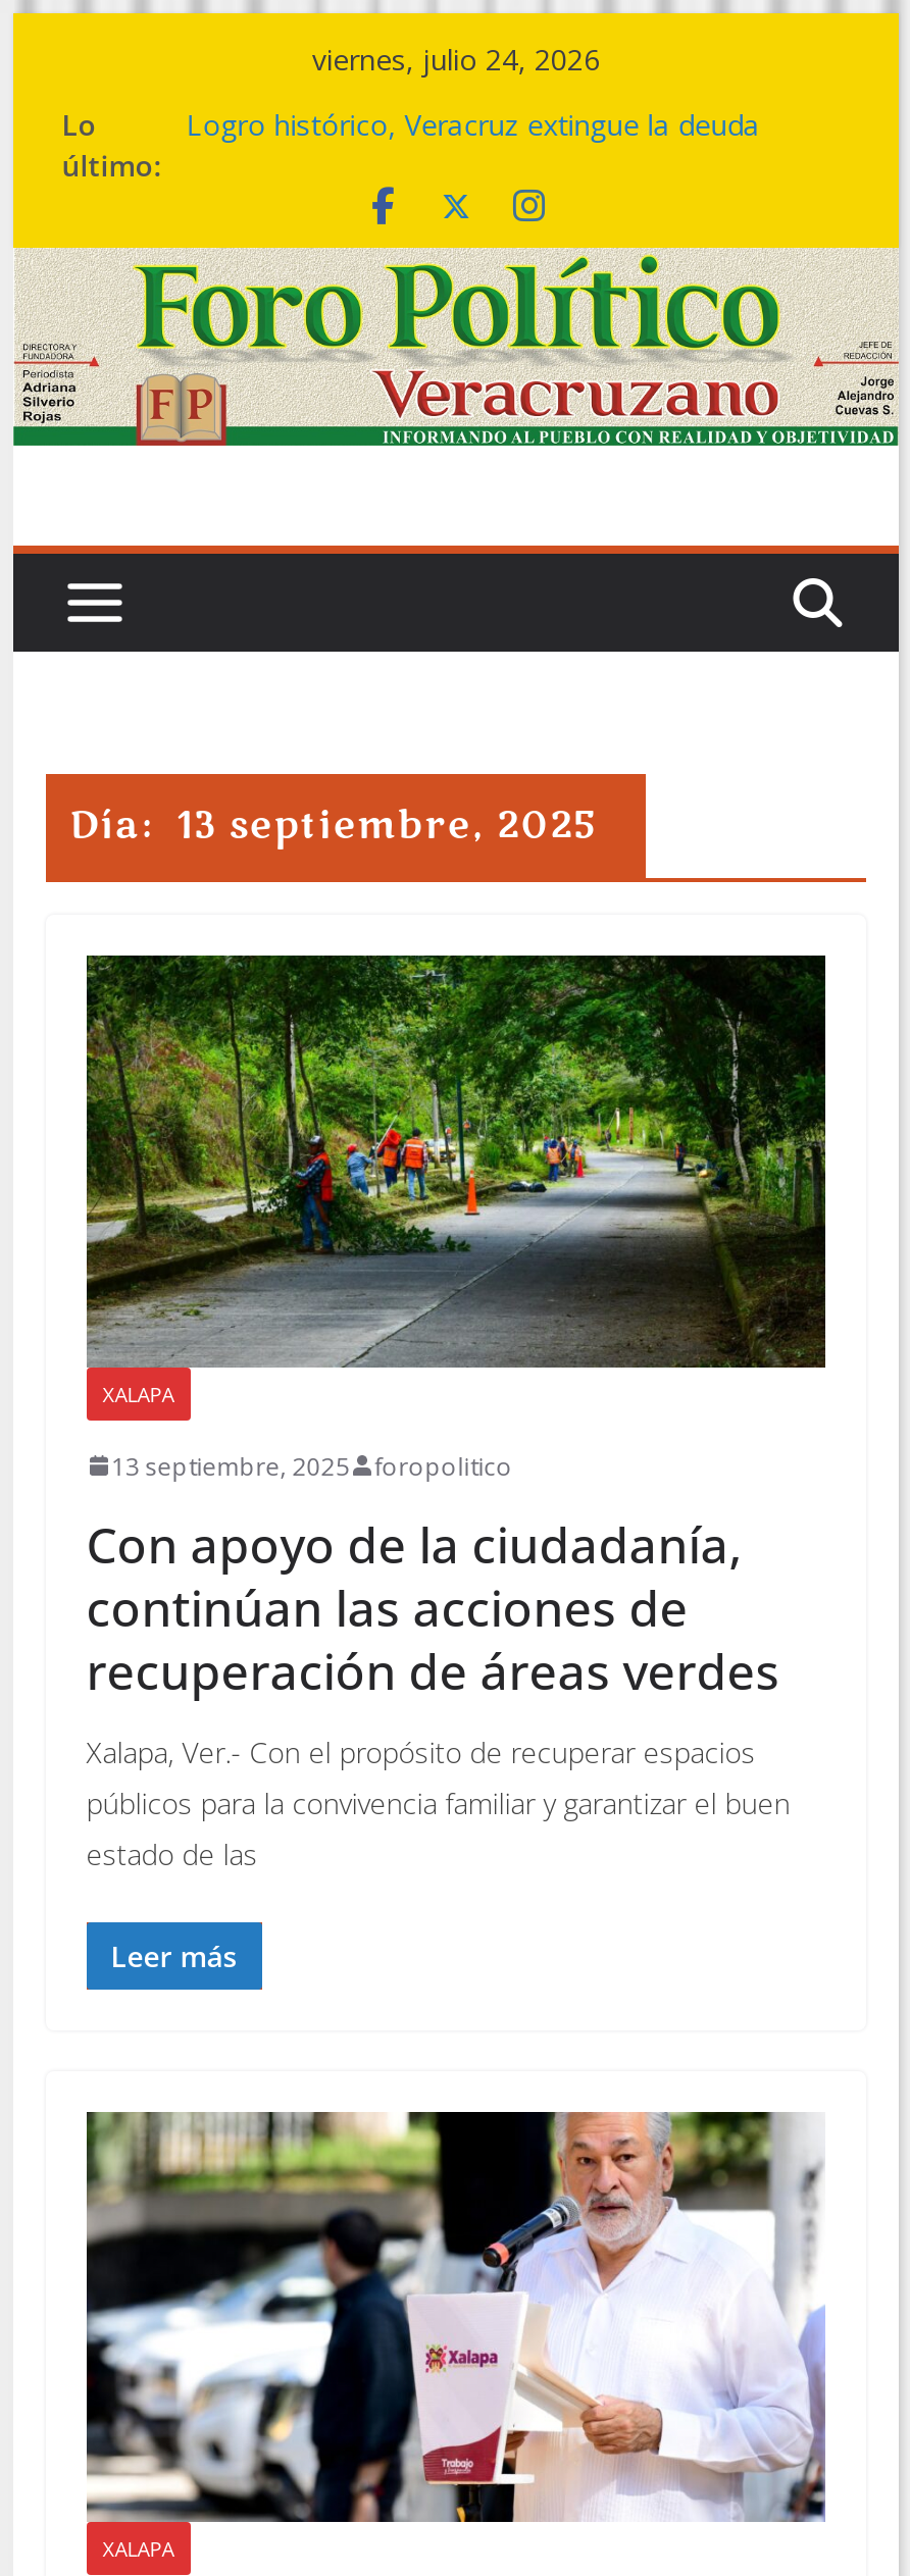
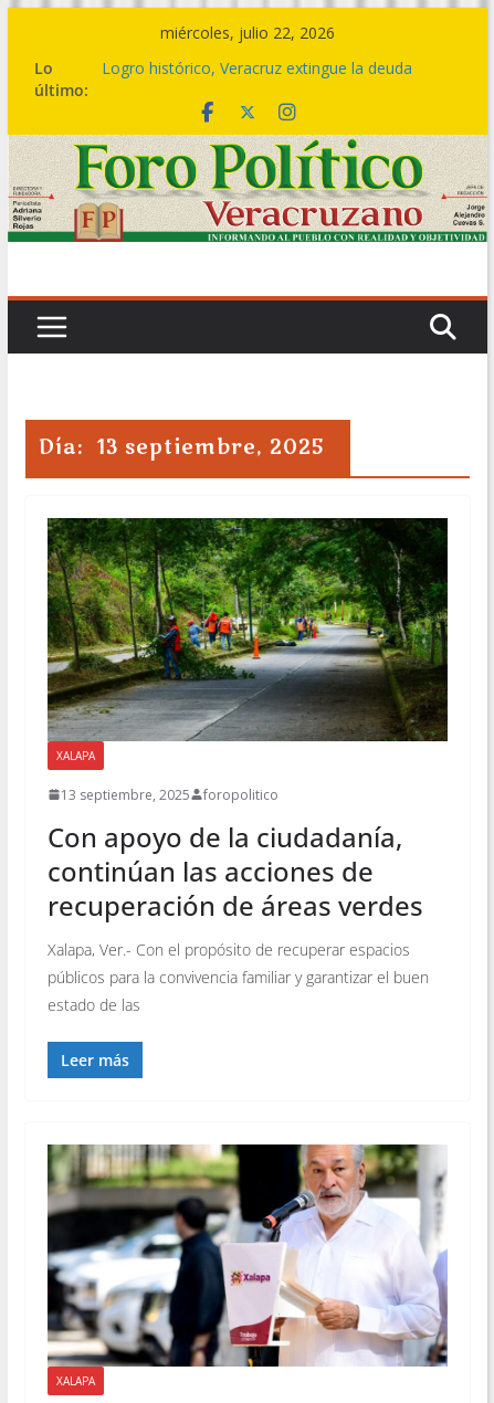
[312,40,600,79] viernes, julio 24, 2026 -> [160,22,335,43] miércoles, julio 22, 2026

